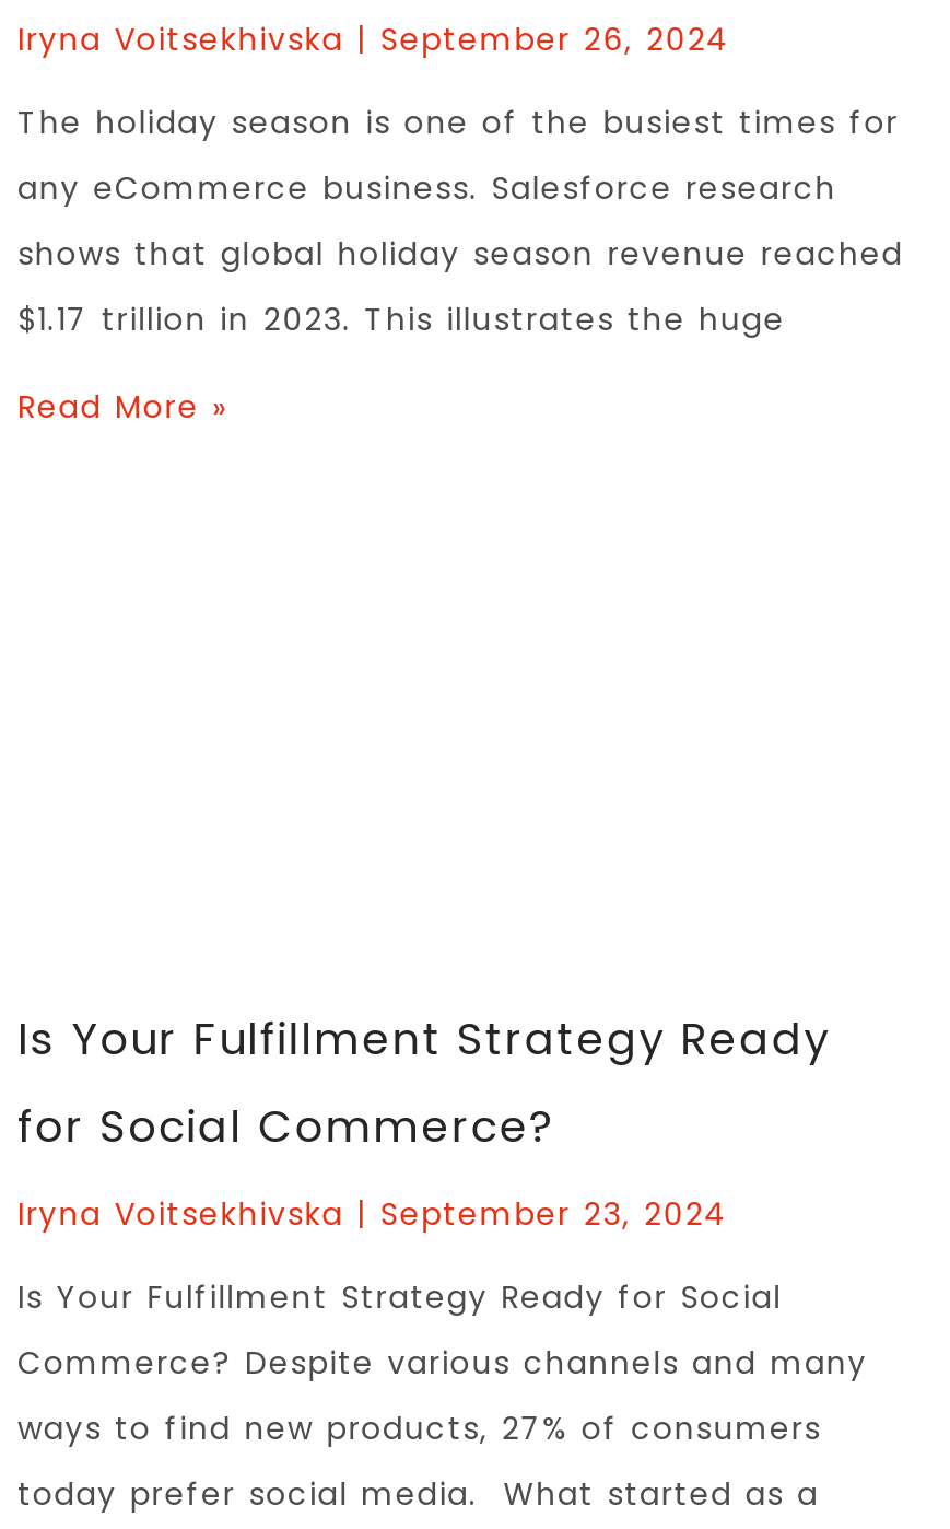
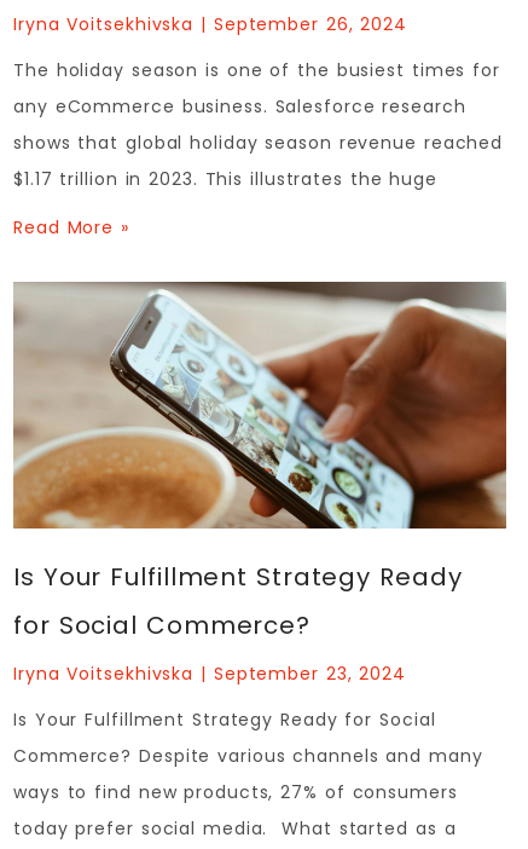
none -> [12,281,507,530] [image]

